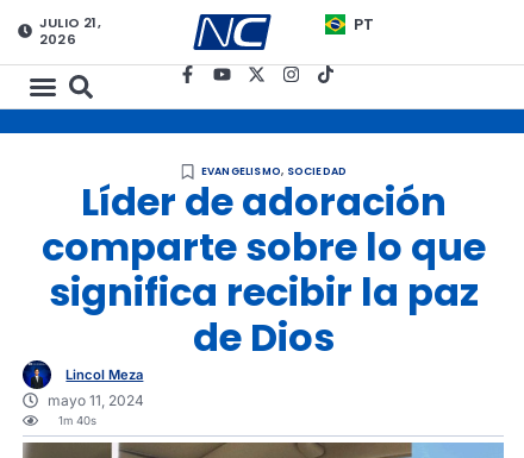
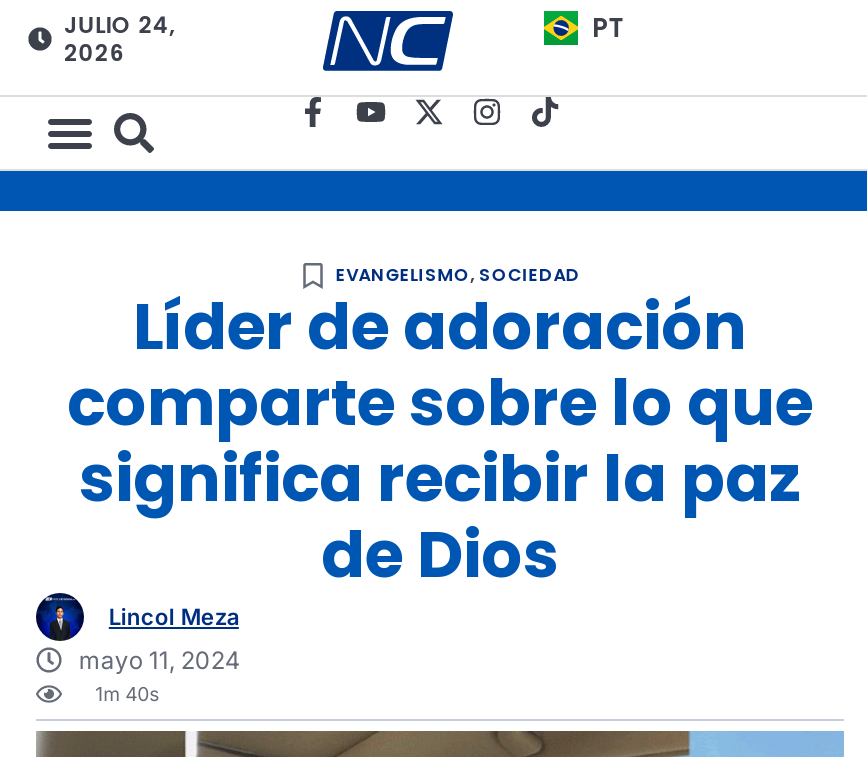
[39,13,101,32] JULIO 21, -> [64,9,176,41] JULIO 24,

